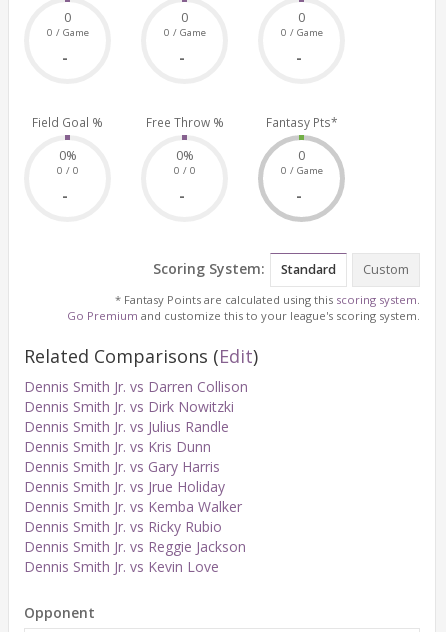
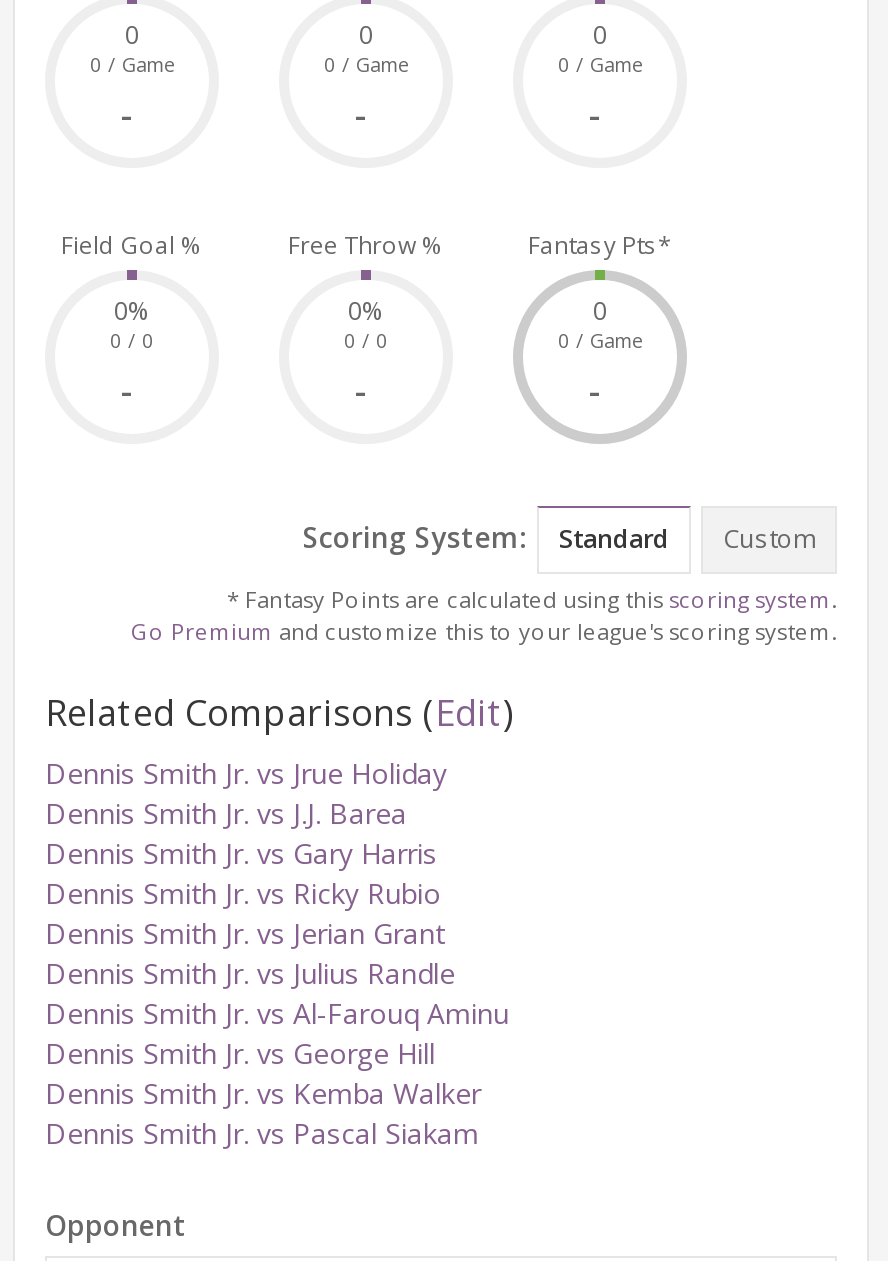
[24,377,248,416] Dennis Smith Jr. vs Darren Collison | Dennis Smith Jr. vs Dirk Nowitzki -> [45,794,445,952] Dennis Smith Jr. vs J.J. Barea | Dennis Smith Jr. vs Jerian Grant
moved [24,417,229,436] -> [45,954,455,992]: Dennis Smith Jr. vs Julius Randle
[24,437,211,456] Dennis Smith Jr. vs Kris Dunn -> [45,994,509,1072] Dennis Smith Jr. vs Al-Farouq Aminu | Dennis Smith Jr. vs George Hill
moved [24,457,225,496] -> [45,754,447,872]: Dennis Smith Jr. vs Gary Harris | Dennis Smith Jr. vs Jrue Holiday
moved [24,497,242,516] -> [45,1074,481,1112]: Dennis Smith Jr. vs Kemba Walker
moved [24,517,222,536] -> [45,874,441,912]: Dennis Smith Jr. vs Ricky Rubio
[24,537,246,576] Dennis Smith Jr. vs Reggie Jackson | Dennis Smith Jr. vs Kevin Love -> [45,1114,479,1152] Dennis Smith Jr. vs Pascal Siakam

